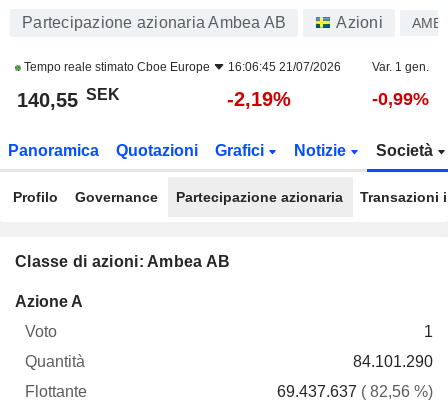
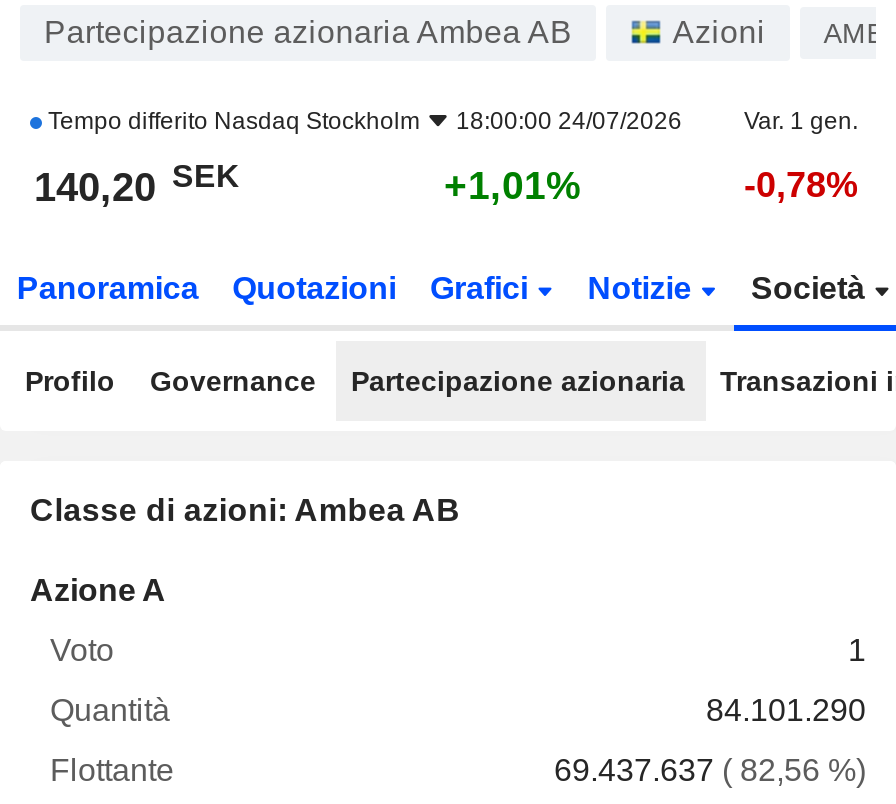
[21,60,341,74] Tempo reale stimato Cboe Europe | 16:06:45 21/07/2026 -> [42,107,682,135] Tempo differito Nasdaq Stockholm | 18:00:00 24/07/2026
[17,85,120,111] 140,55 SEK -> [34,158,240,209] 140,20 SEK
[227,88,291,110] -2,19% -> [444,163,582,207] +1,01%
[372,89,429,109] -0,99% -> [744,165,858,205] -0,78%

